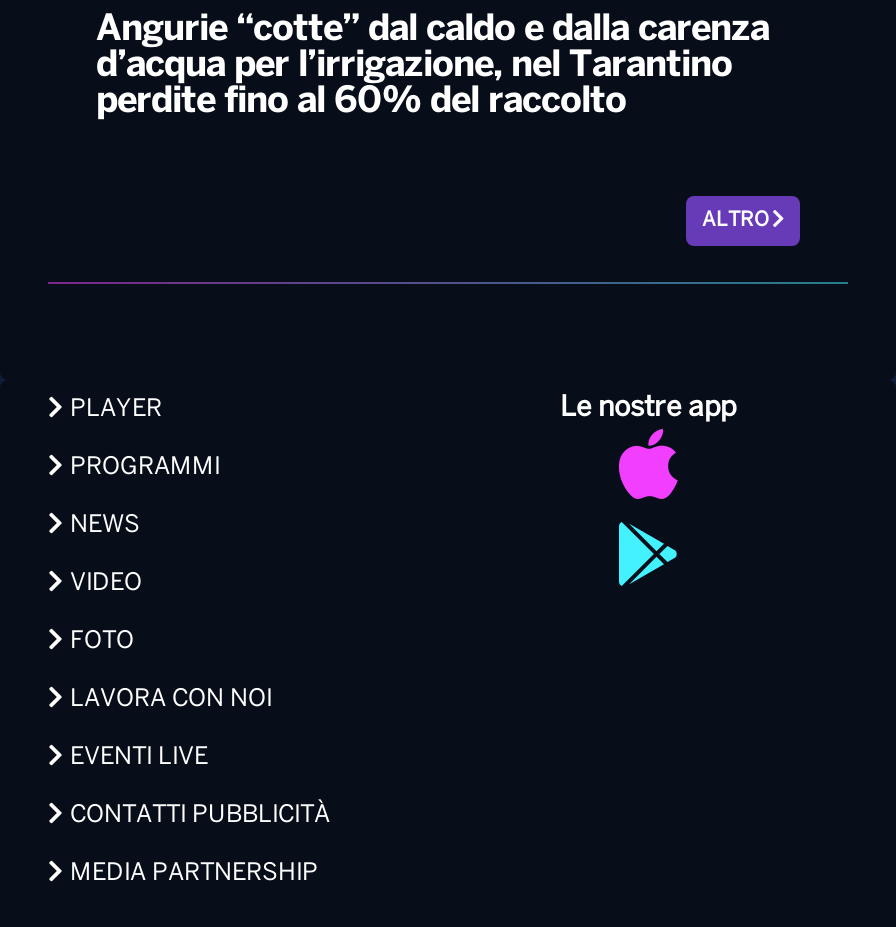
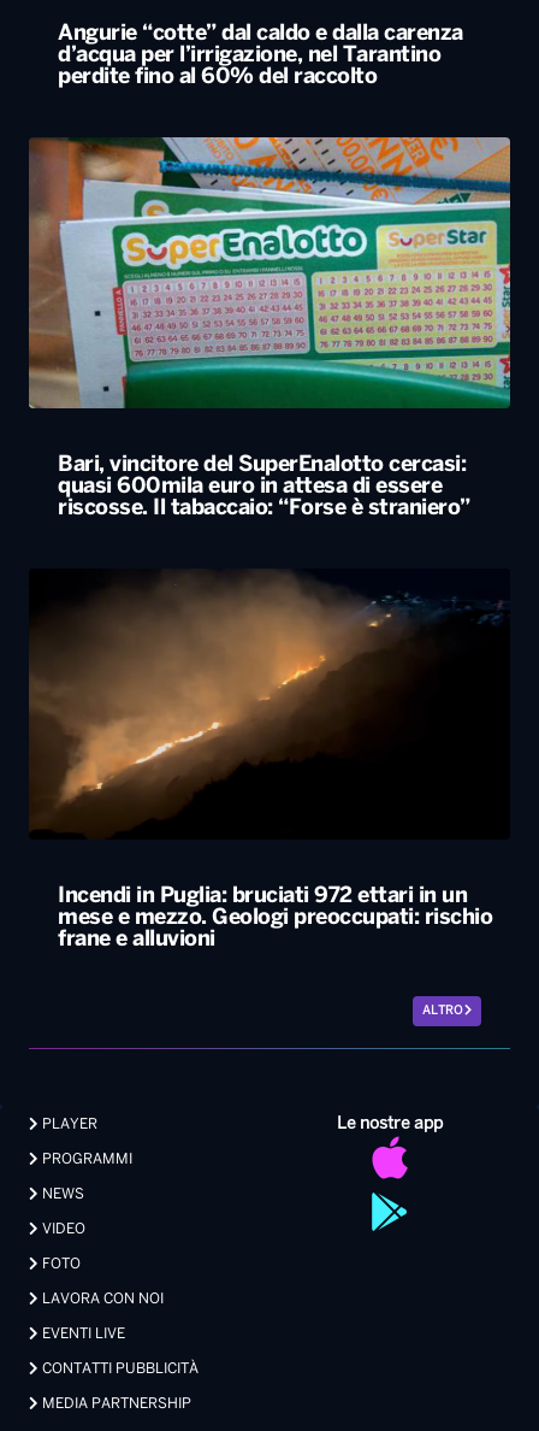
none -> [28,136,511,519] [image] | Bari, vincitore del SuperEnalotto cercasi: | quasi 600mila euro in attesa di essere | riscosse. Il tabaccaio: “Forse è straniero”
none -> [29,570,420,830] [image]
none -> [58,887,492,951] Incendi in Puglia: bruciati 972 ettari in un | mese e mezzo. Geologi preoccupati: rischio | frane e alluvioni

